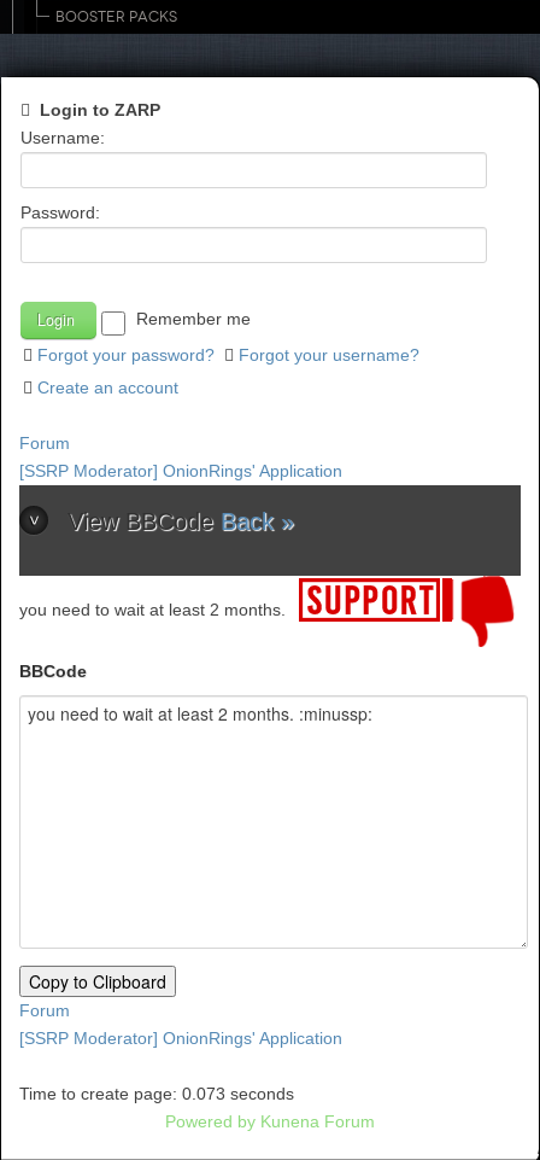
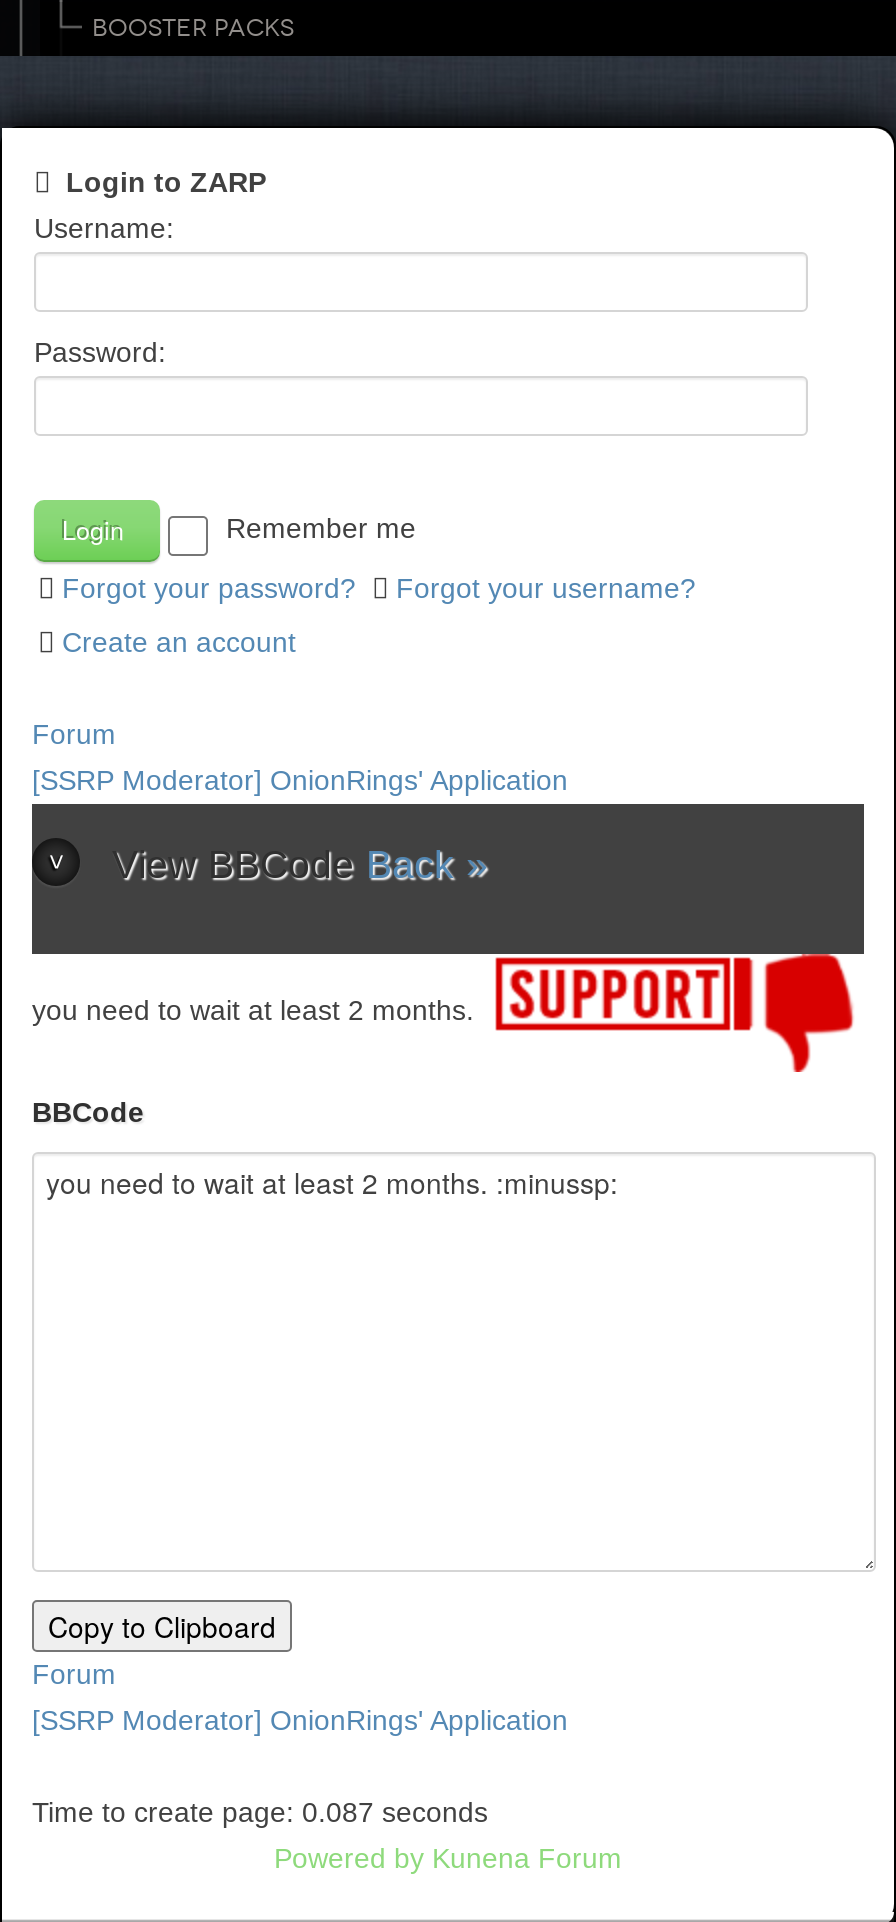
[19,1084,294,1103] Time to create page: 0.073 seconds -> [32,1796,488,1828] Time to create page: 0.087 seconds

